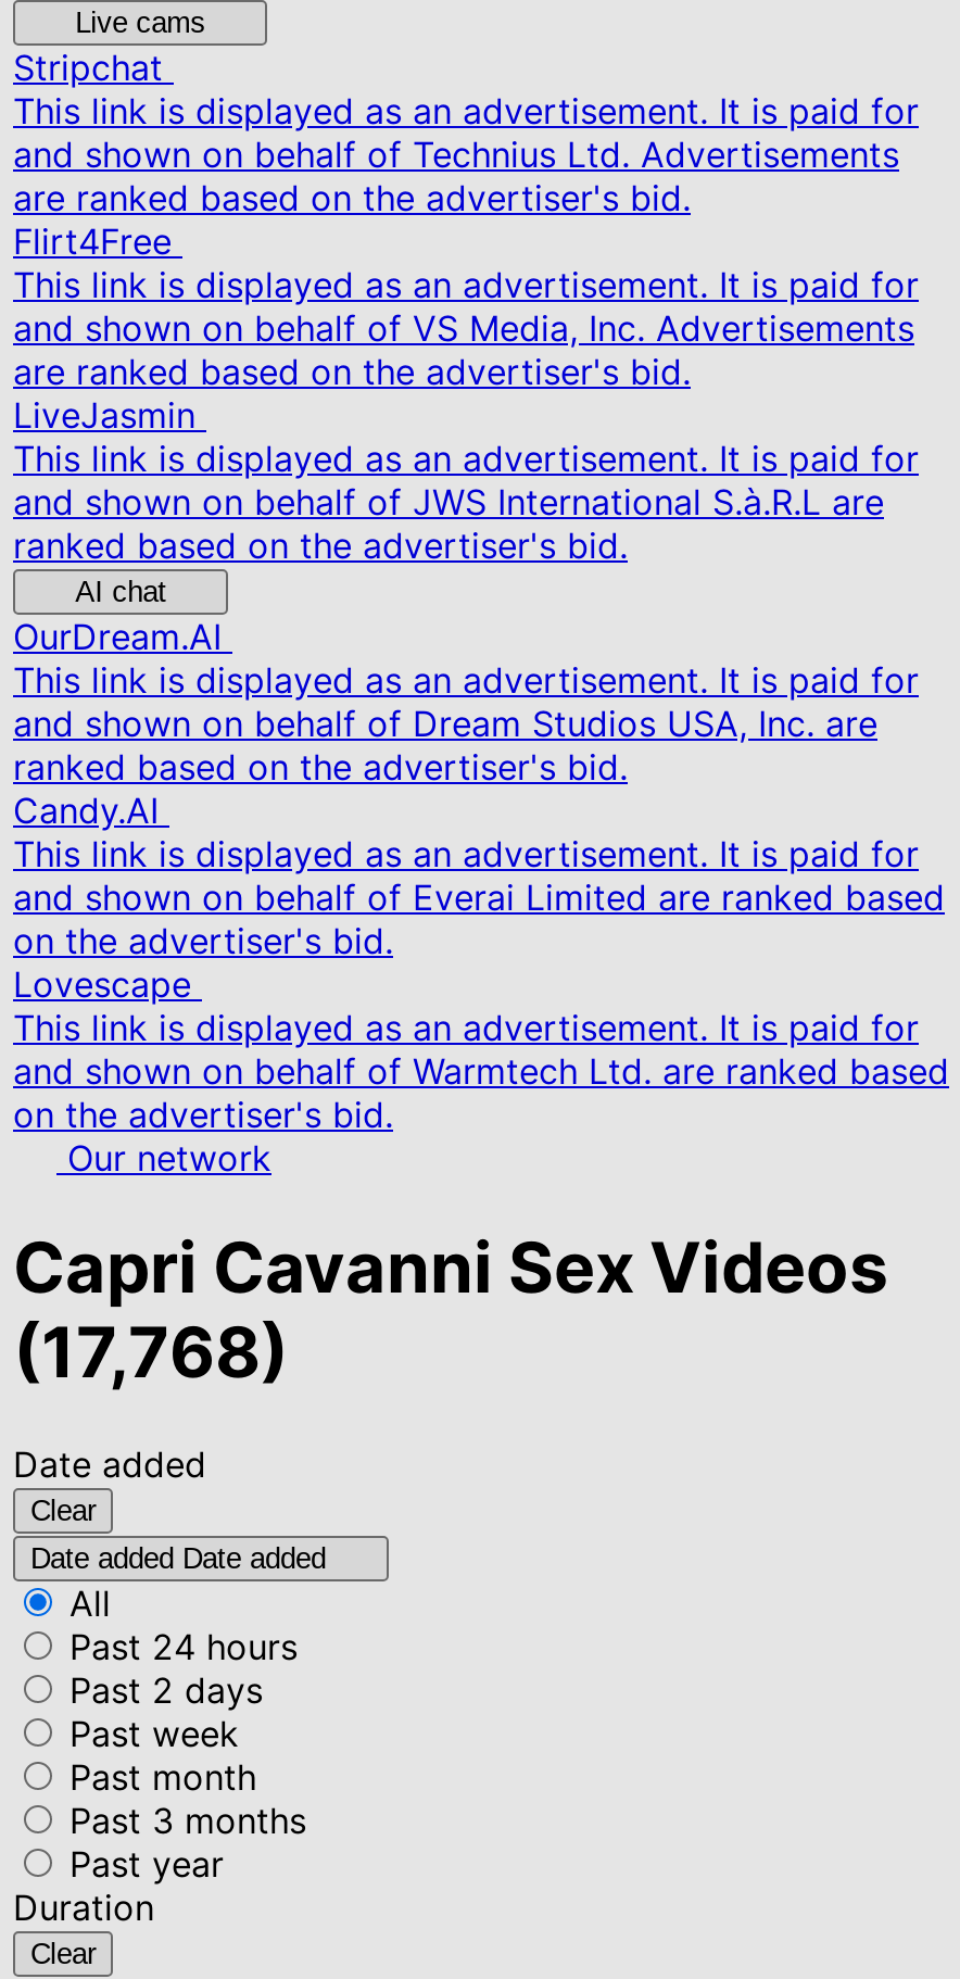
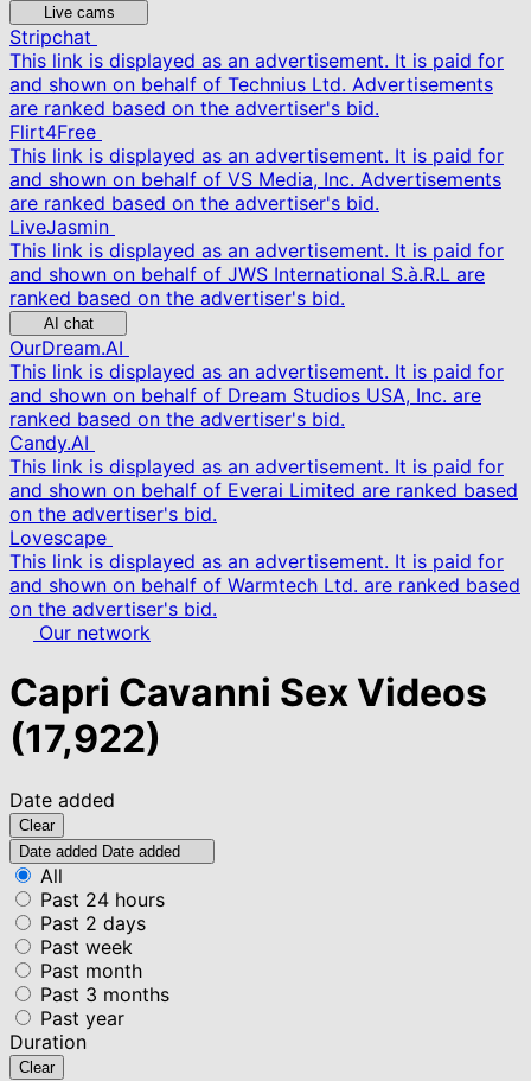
[13,1311,289,1396] (17,768) -> [9,716,161,762] (17,922)

